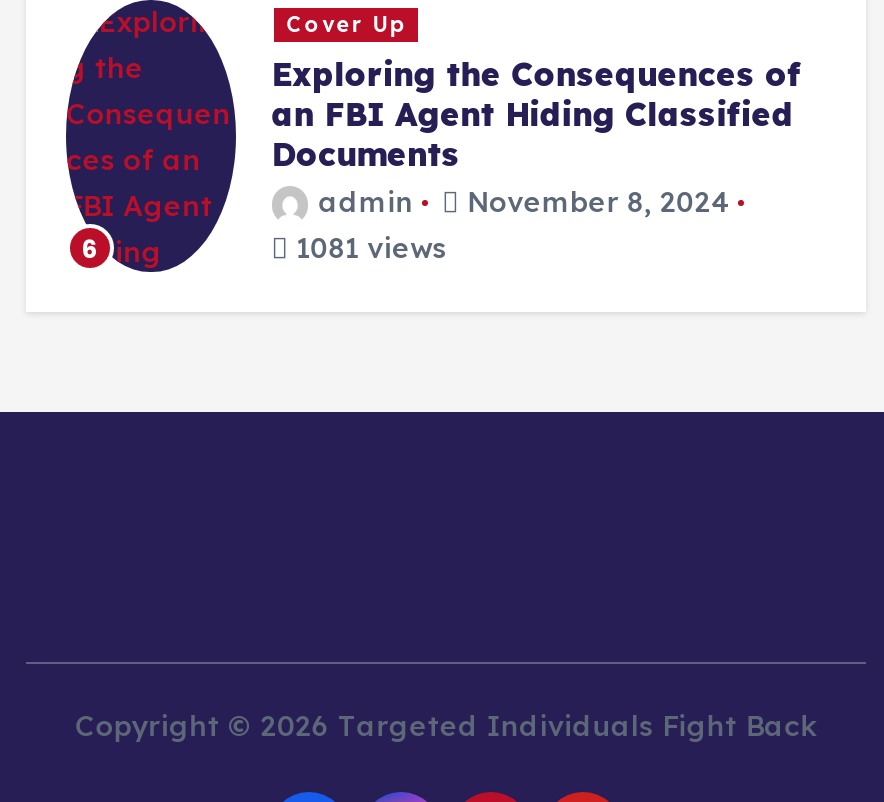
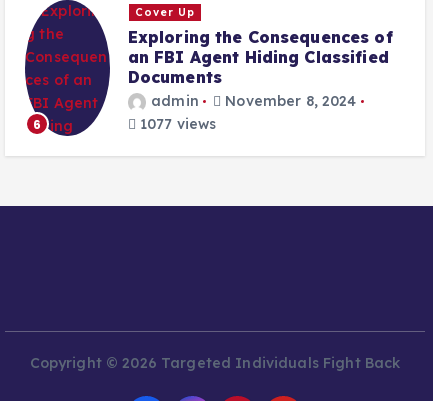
[288,231,447,267] 1081 views -> [136,115,216,133] 1077 views

